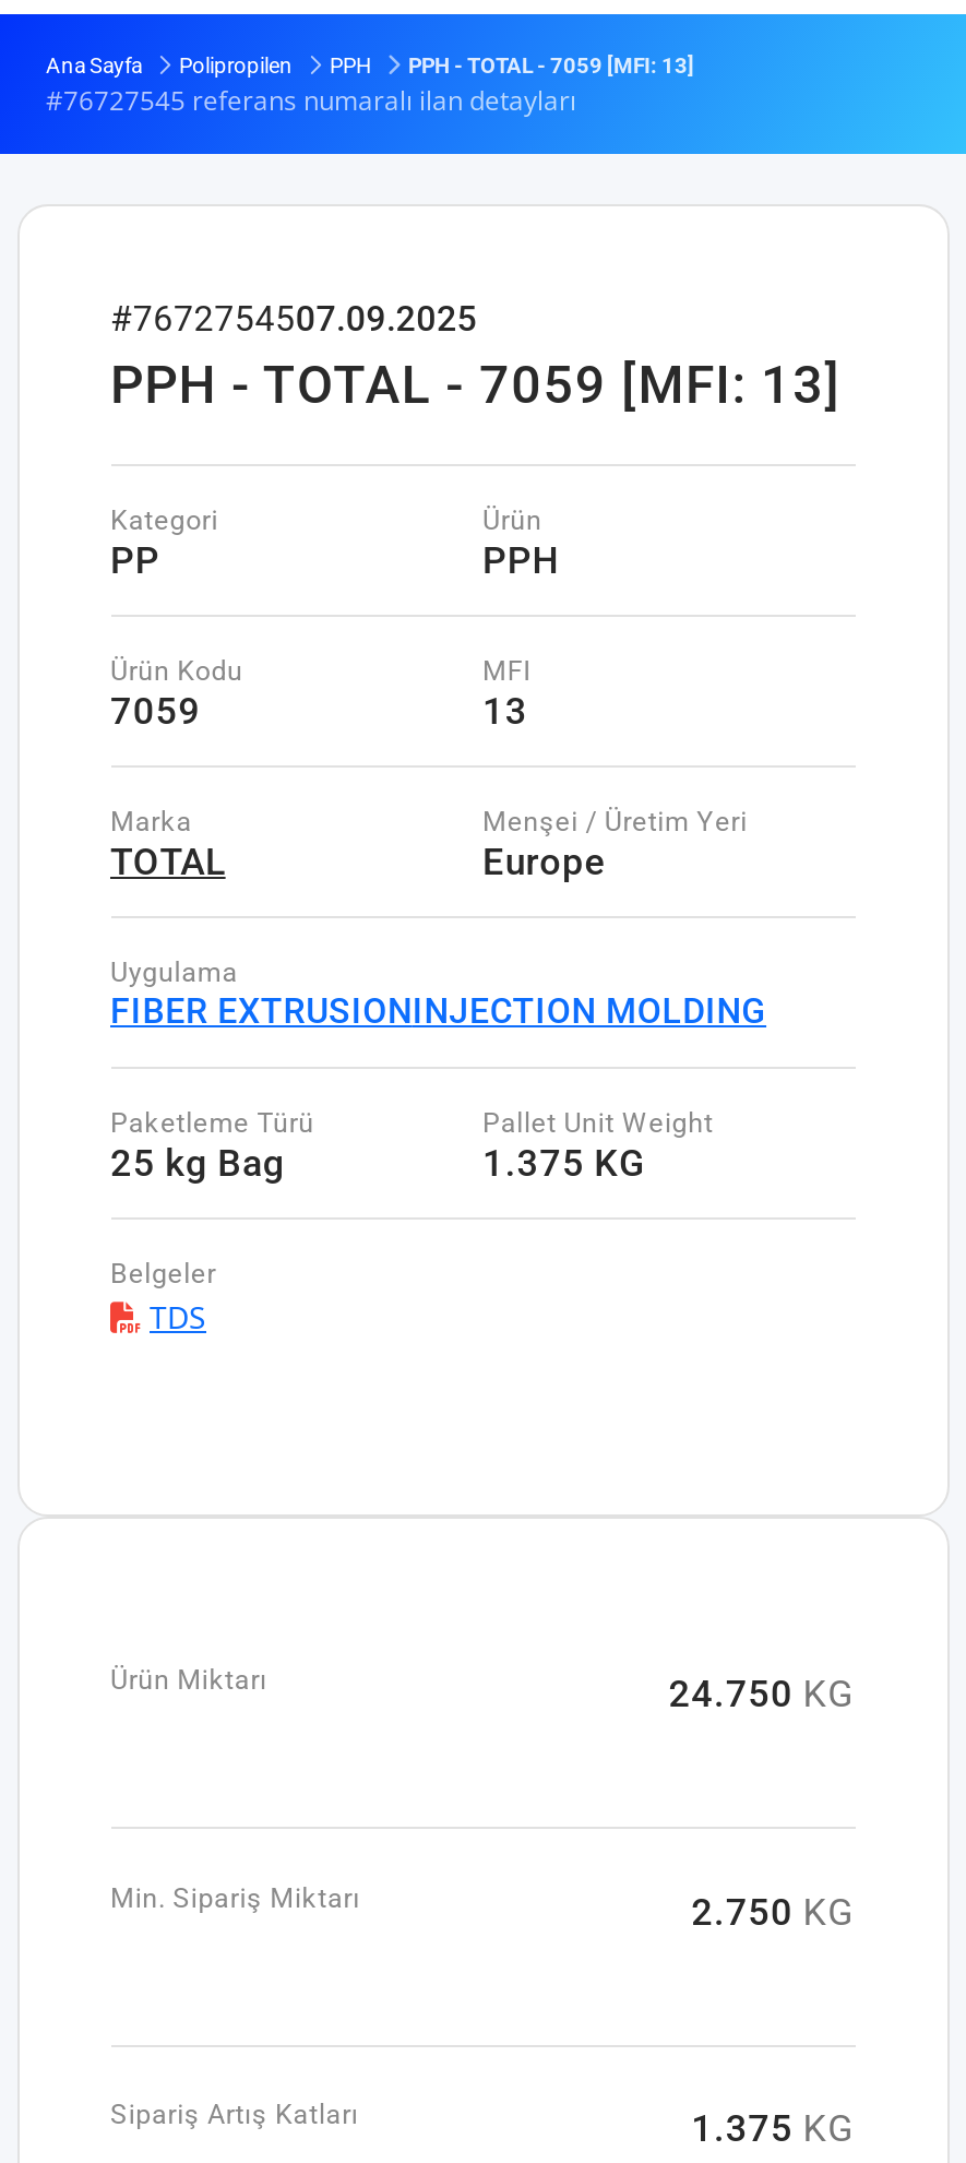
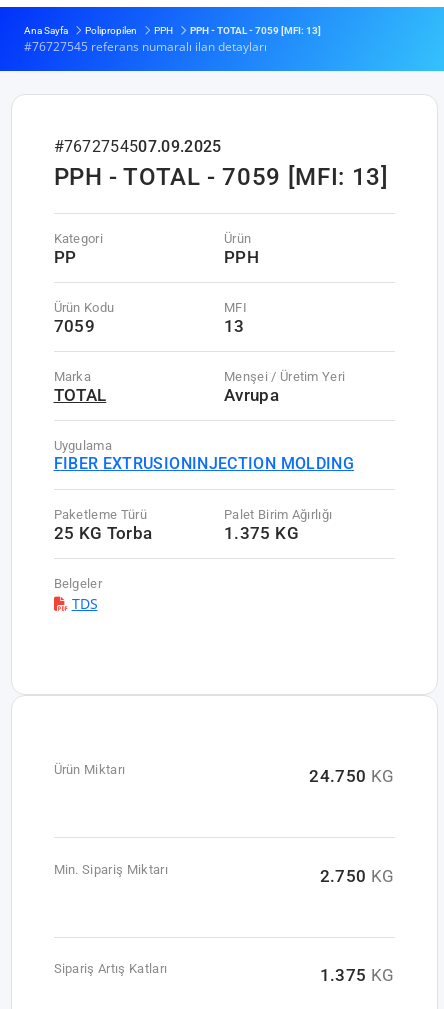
[482,840,605,883] Europe -> [224,385,279,405] Avrupa
[482,1106,713,1139] Pallet Unit Weight -> [224,507,332,522] Palet Birim Ağırlığı
[110,1141,286,1185] 25 kg Bag -> [53,523,152,543] 25 KG Torba

